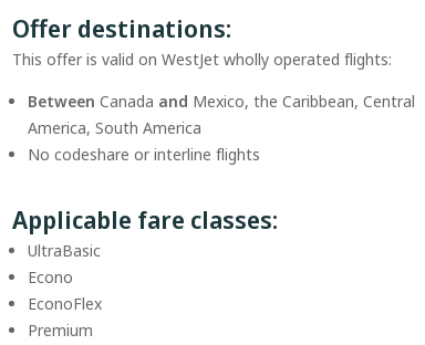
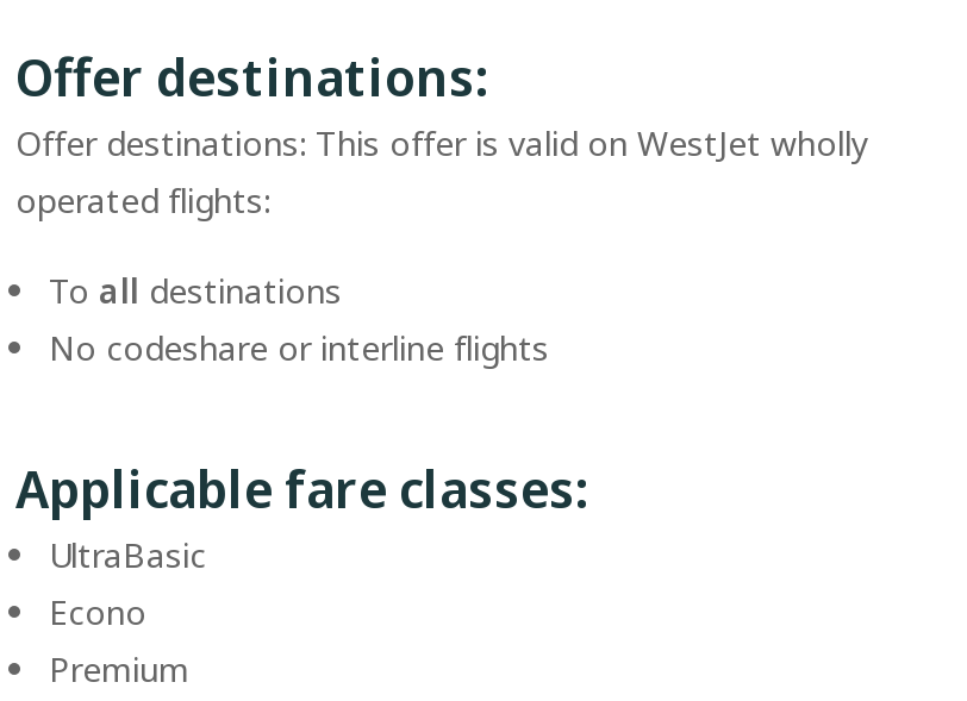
[12,49,392,70] This offer is valid on WestJet wholly operated flights: -> [15,120,868,223] Offer destinations: This offer is valid on WestJet wholly | operated flights:
[28,91,415,138] Between Canada and Mexico, the Caribbean, Central | America, South America -> [49,268,342,313] To all destinations
[28,293,102,314] EconoFlex -> none

